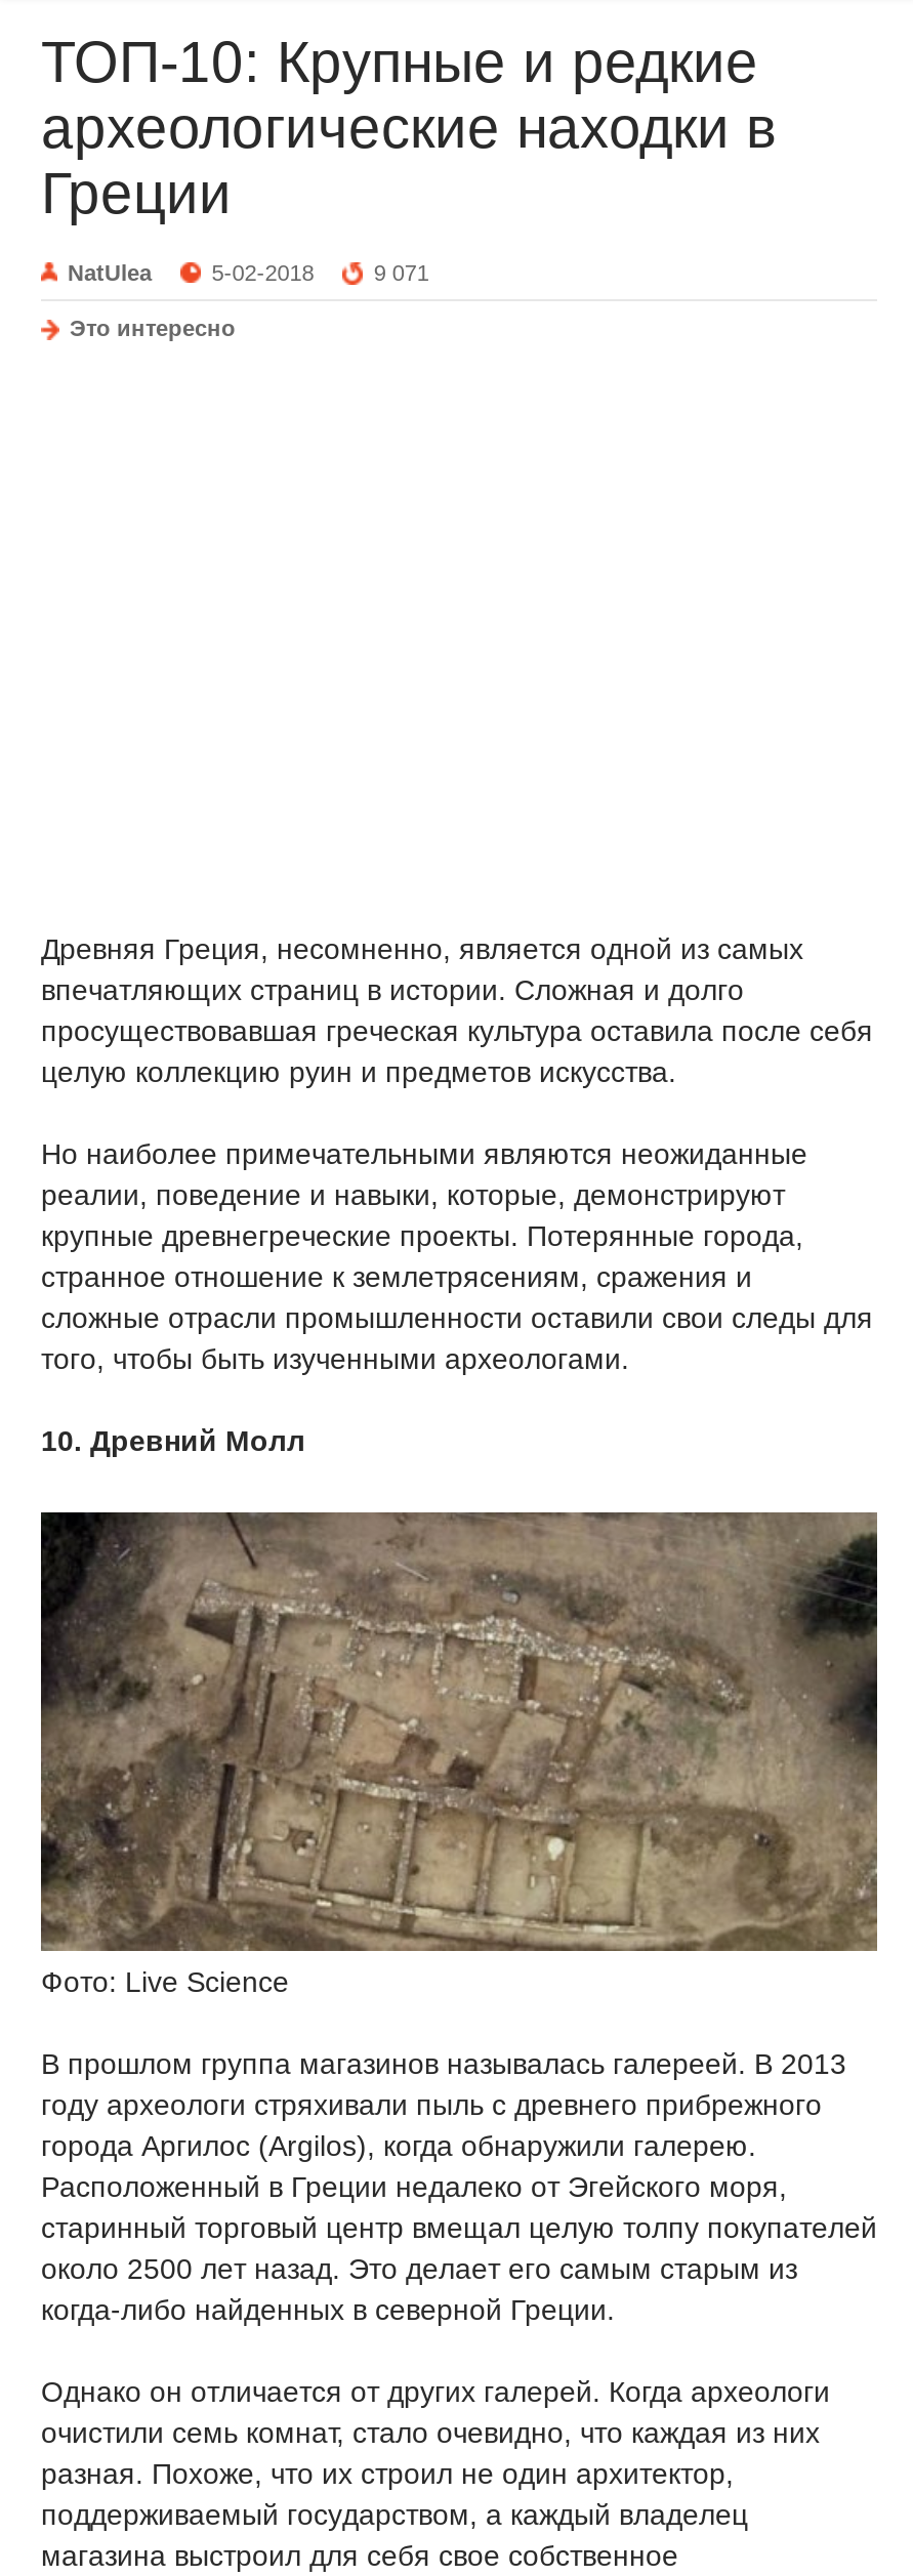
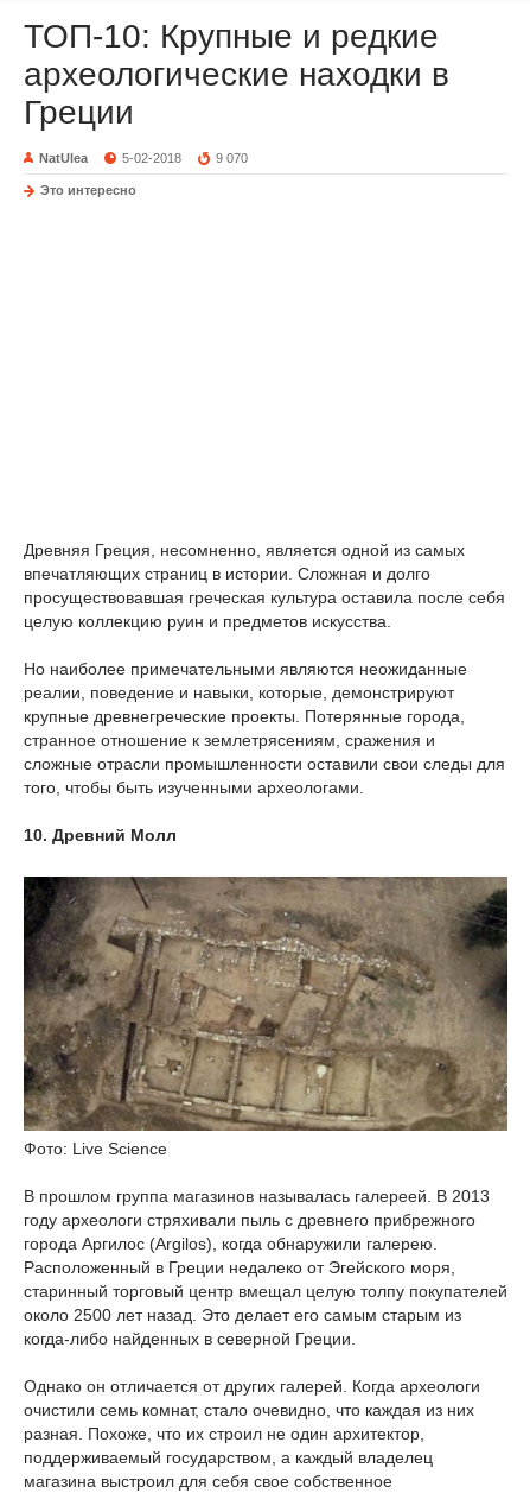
[374,260,429,285] 9 071 -> [216,151,248,165] 9 070

